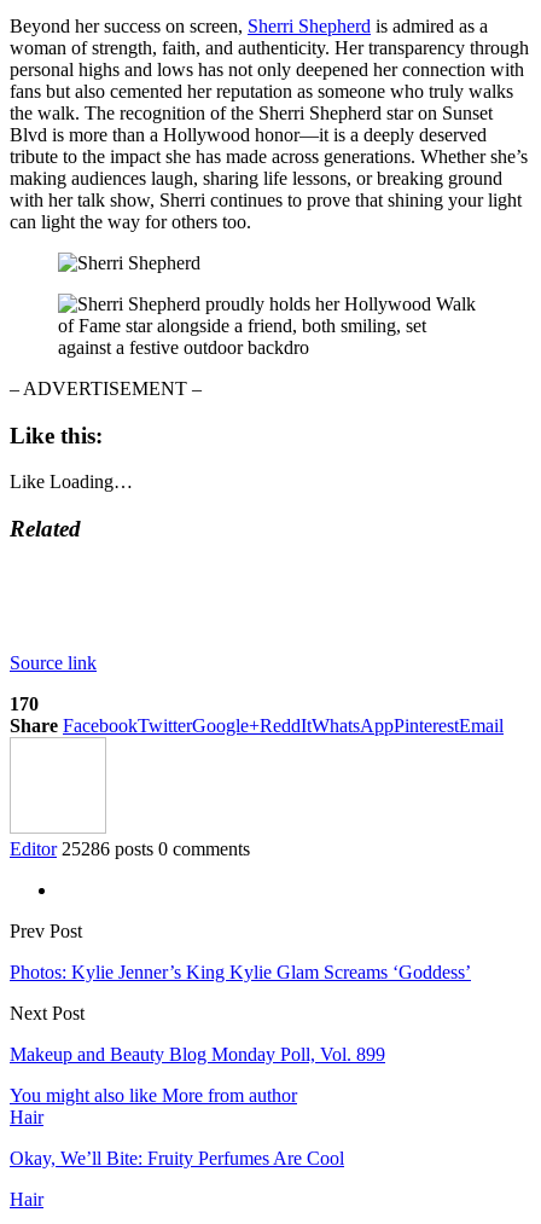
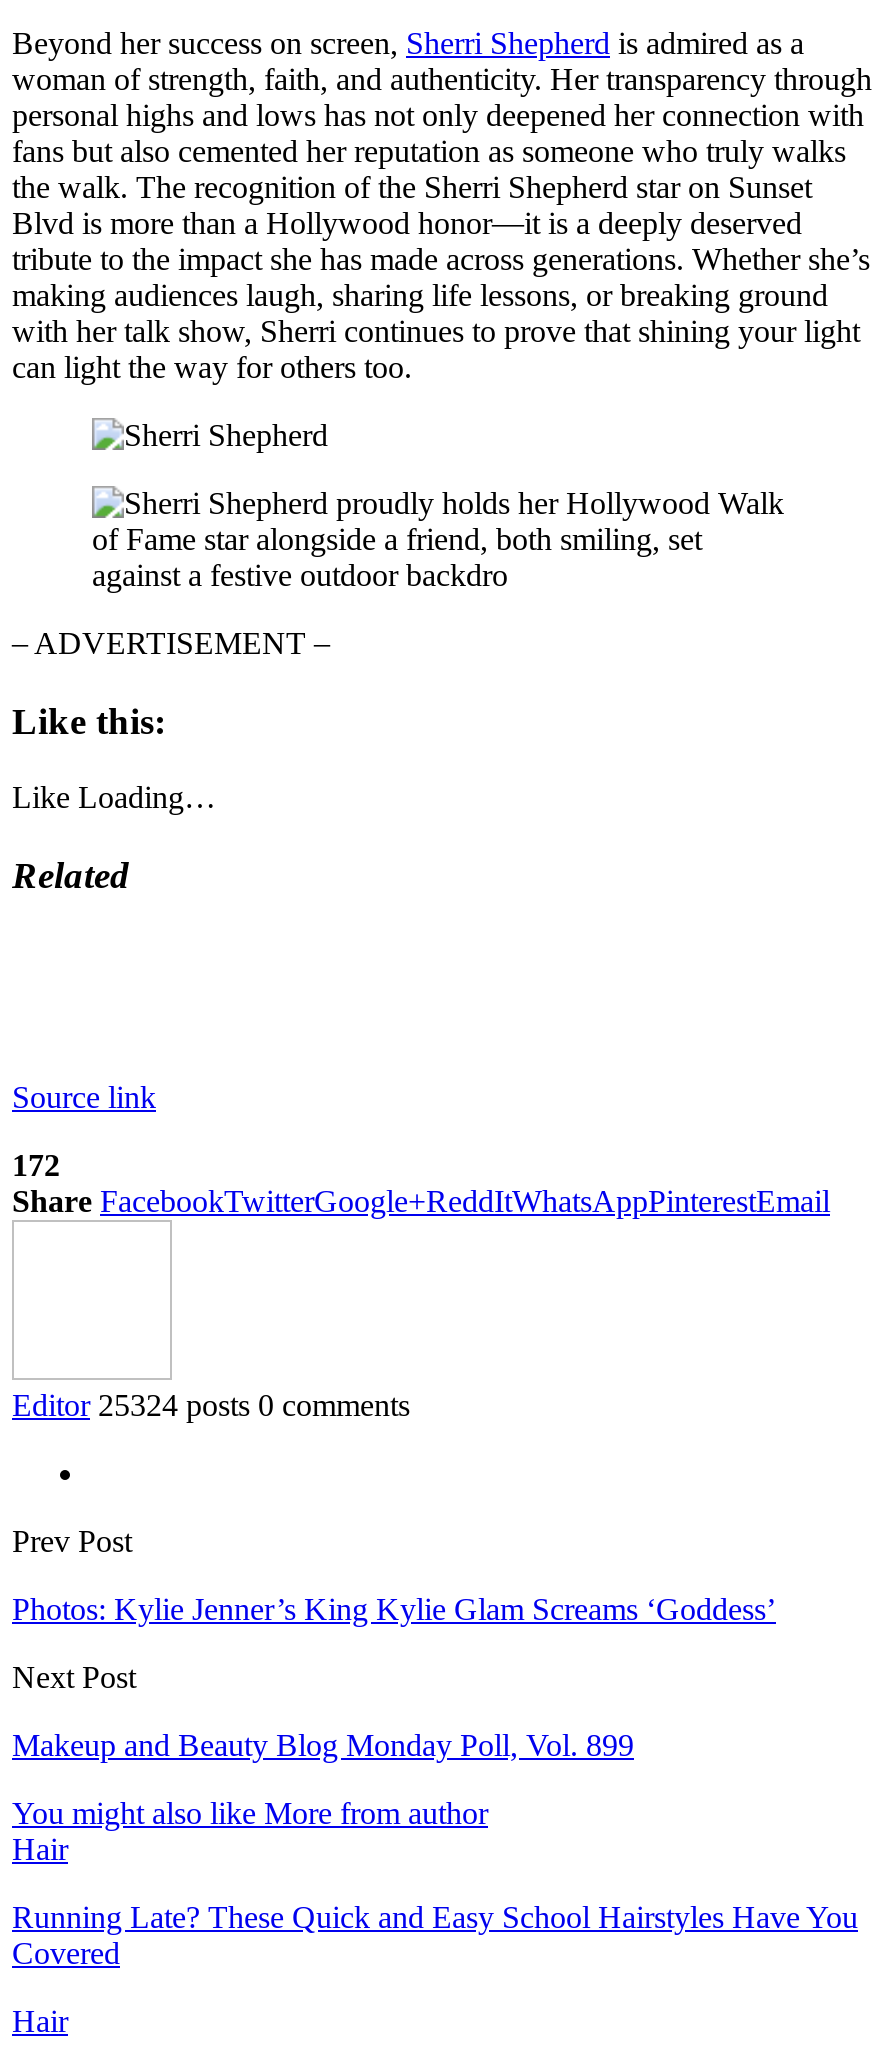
[10,693,39,714] 170 -> [12,1147,60,1181] 172
[10,838,250,859] Editor 25286 posts 0 comments -> [12,1387,410,1421] Editor 25324 posts 0 comments
[10,1148,344,1168] Okay, We’ll Bite: Fruity Perfumes Are Cool -> [12,1899,858,1969] Running Late? These Quick and Easy School Hairstyles Have You | Covered

